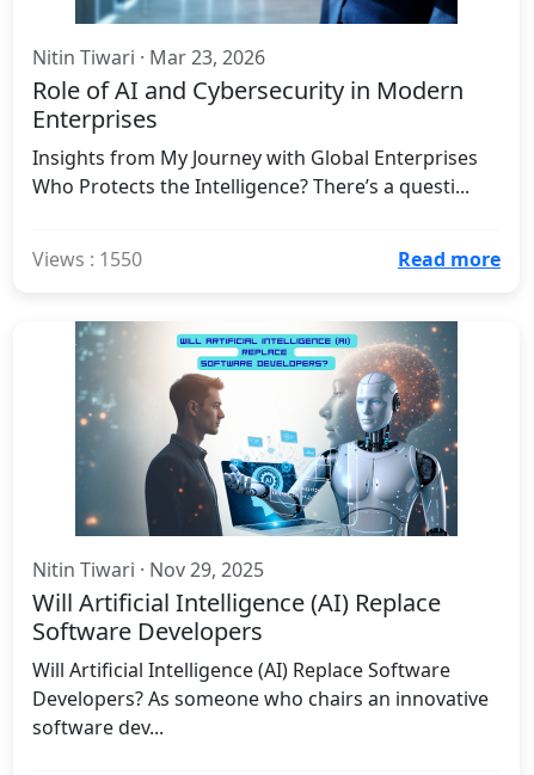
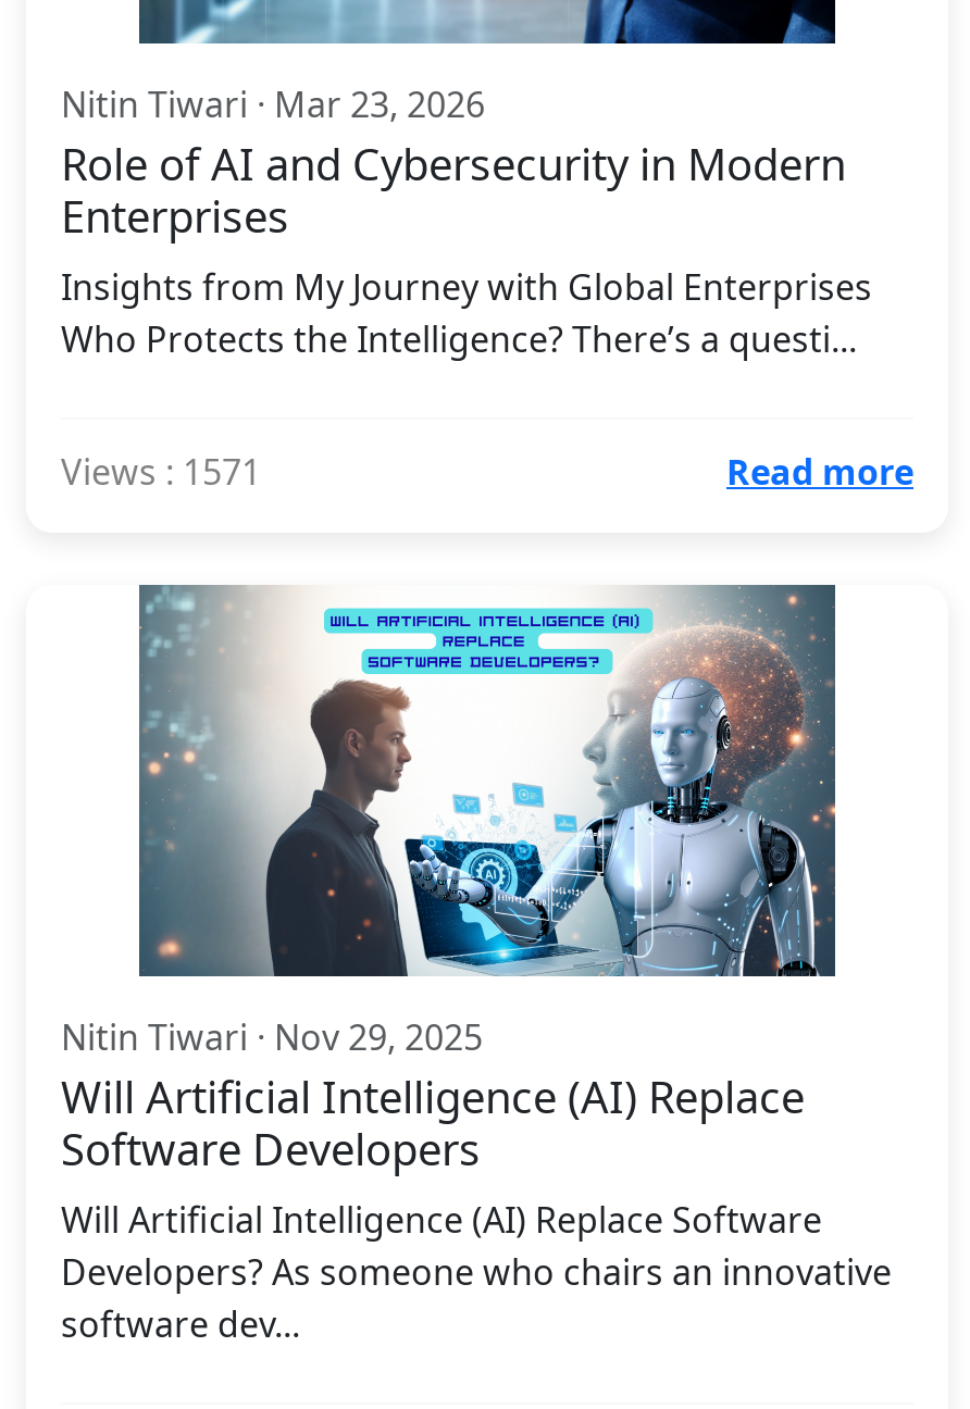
[32,246,142,273] Views : 1550 -> [61,449,261,496] Views : 1571

